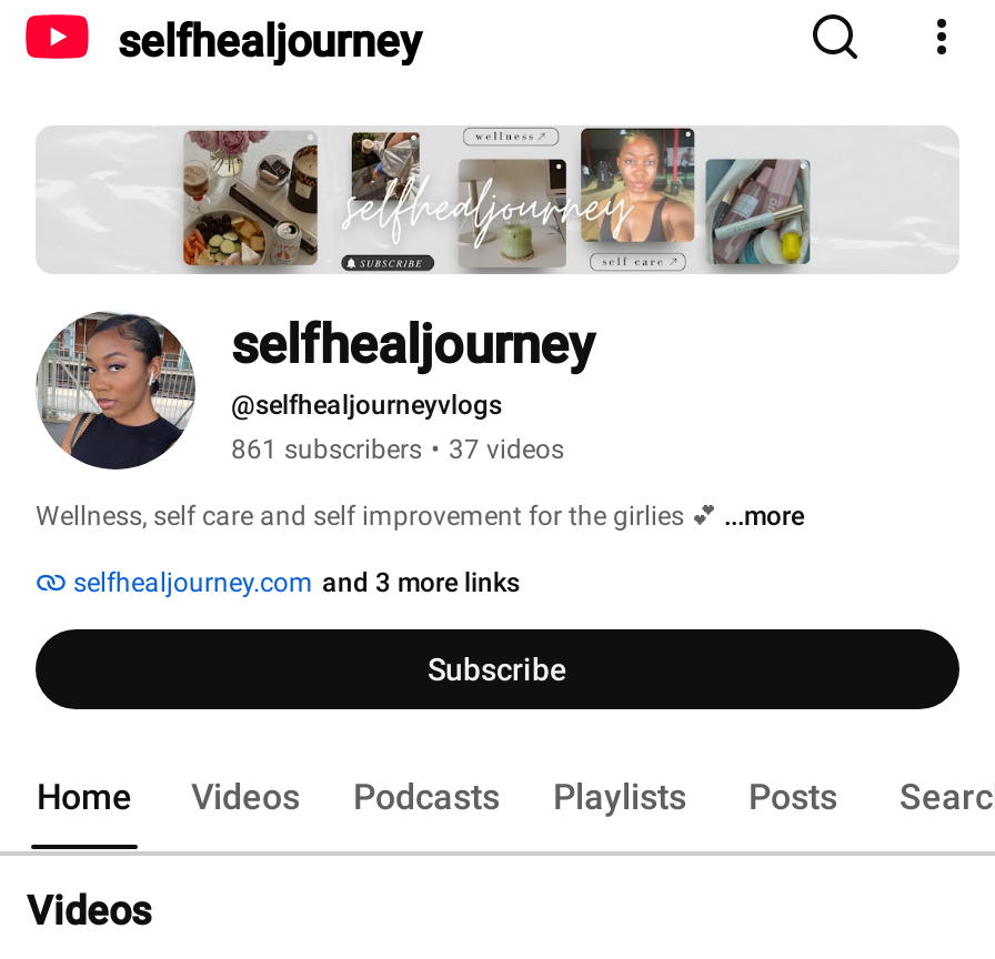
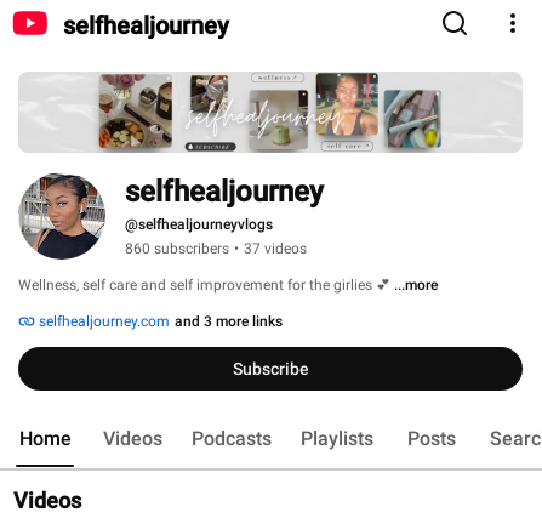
[231,434,564,465] 861 subscribers • 37 videos -> [125,240,307,257] 860 subscribers • 37 videos

